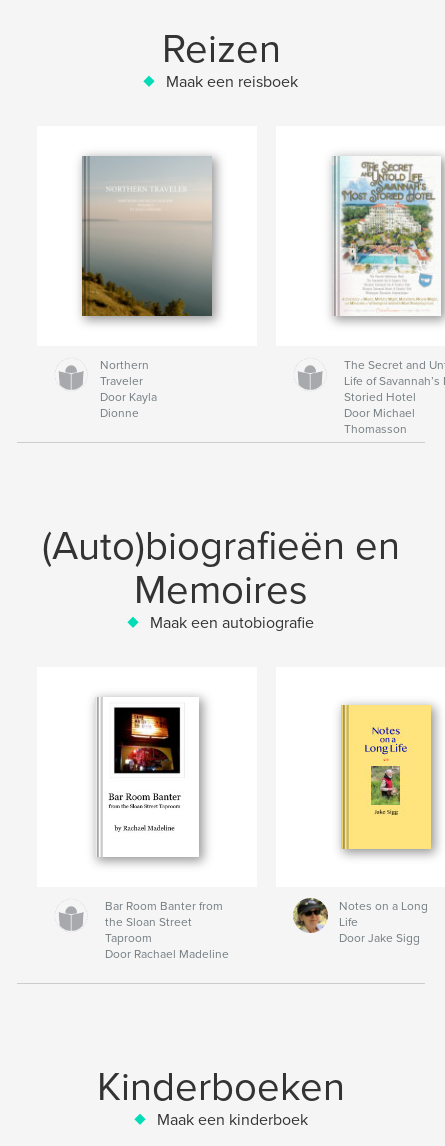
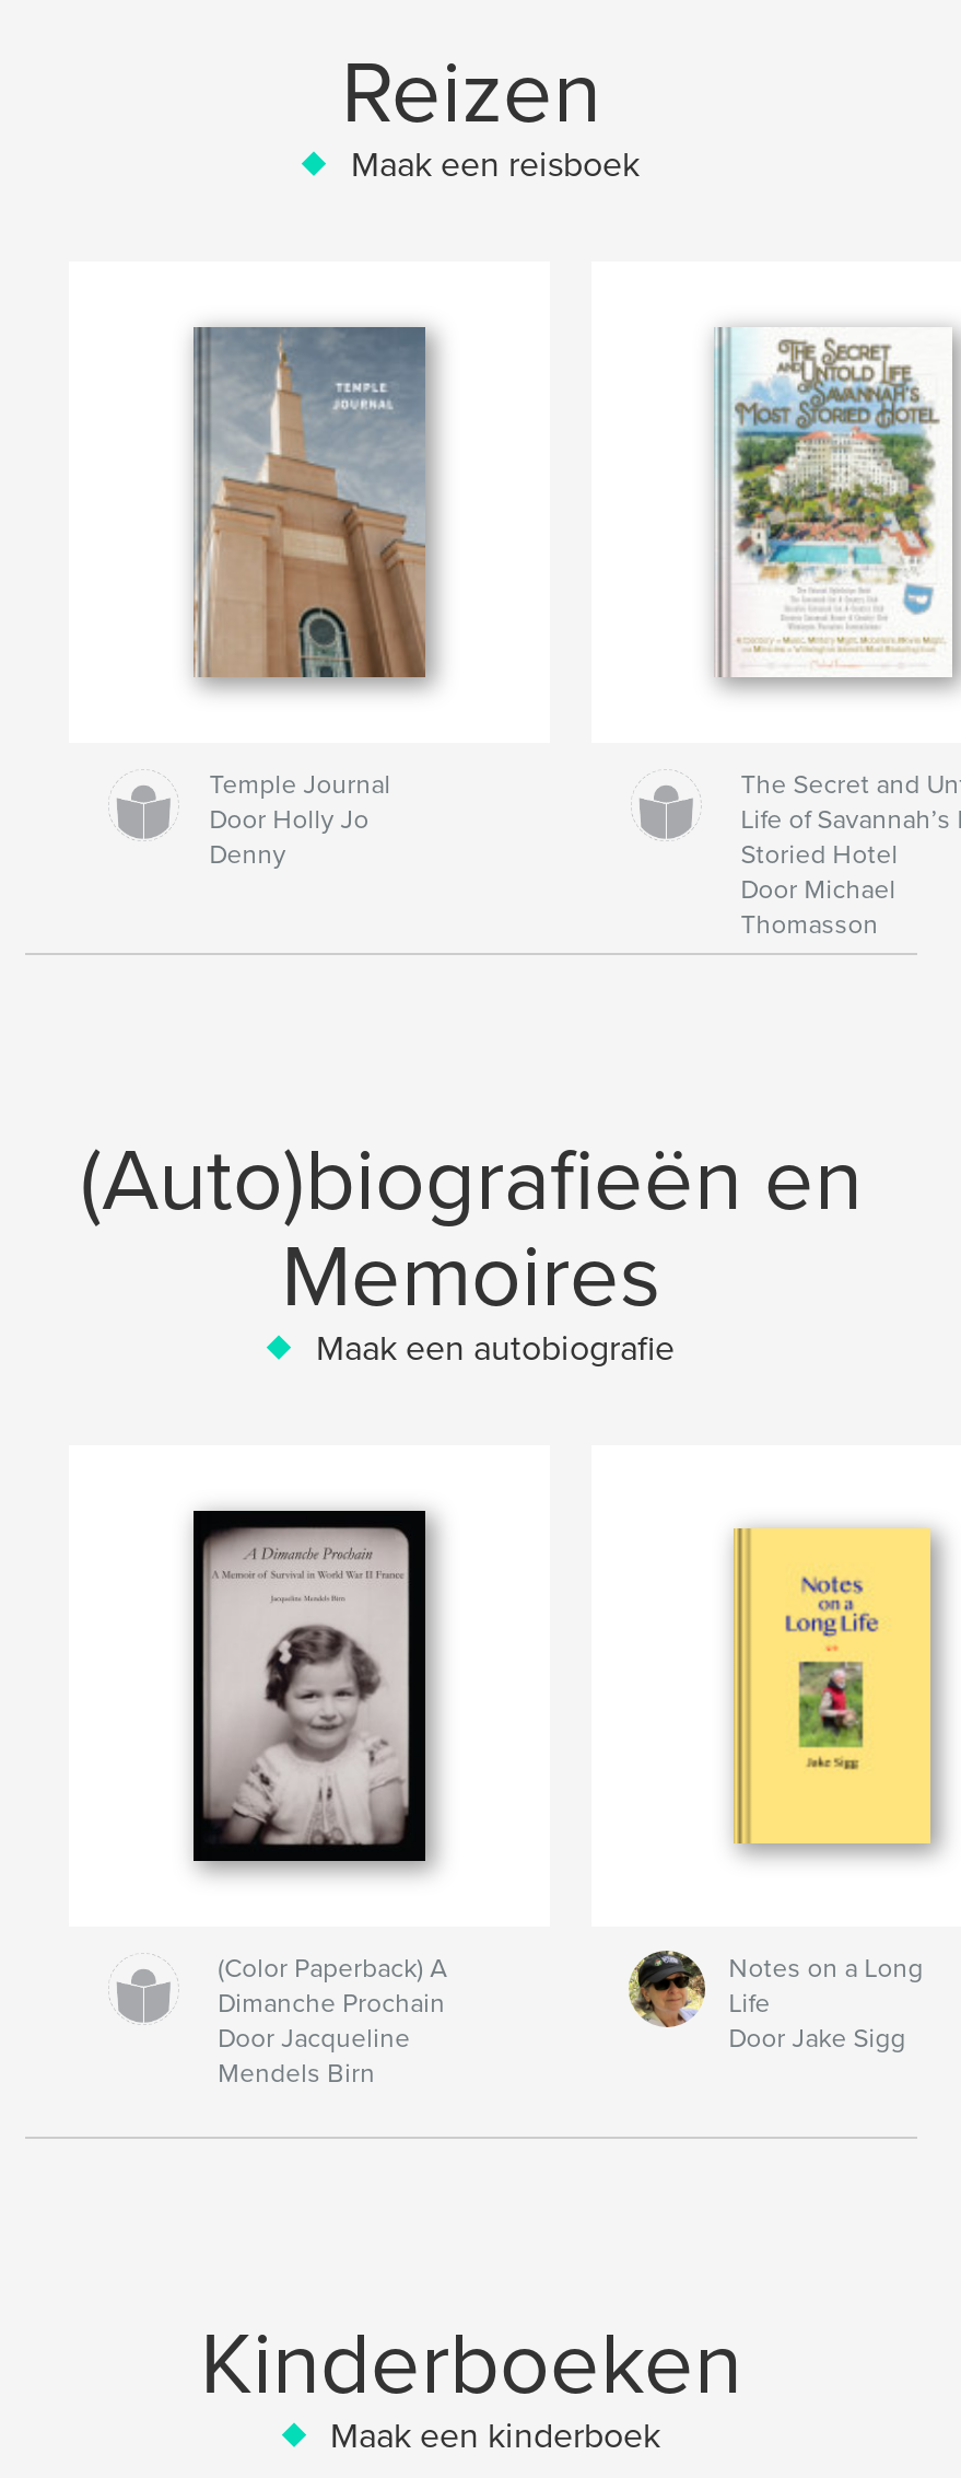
[80,155,219,420] [image] | Northern | Traveler | Door Kayla | Dionne -> [165,327,465,869] [image] | Temple Journal | Door Holly Jo | Denny
[94,697,200,858] [image] -> [191,1509,427,1863] [image]
[105,899,229,961] Bar Room Banter from | the Sloan Street | Taproom | Door Rachael Madeline -> [218,1953,448,2088] (Color Paperback) A | Dimanche Prochain | Door Jacqueline | Mendels Birn

